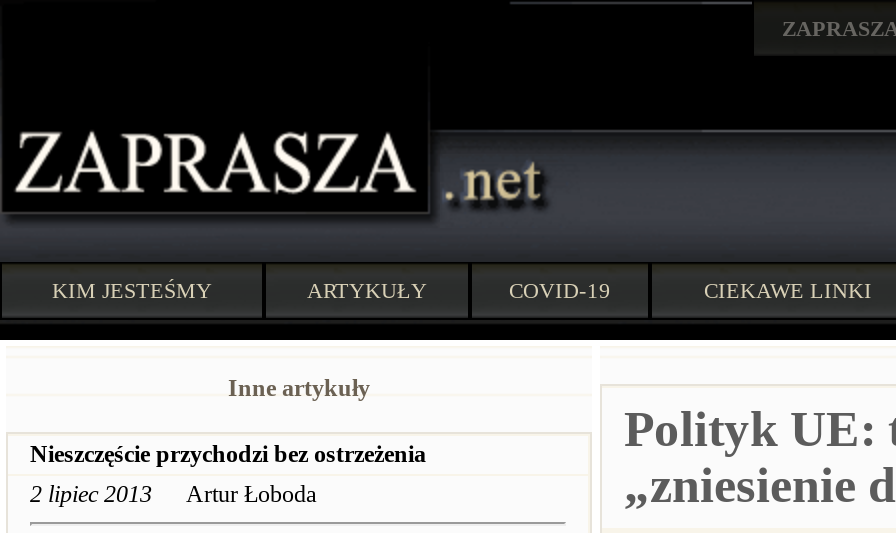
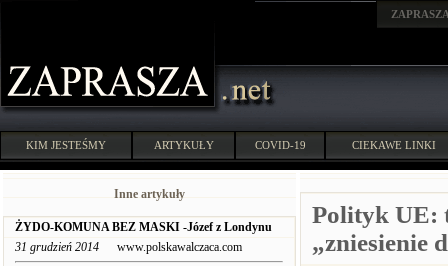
[30,440,426,508] Nieszczęście przychodzi bez ostrzeżenia | 2 lipiec 2013 Artur Łoboda -> [15,220,272,254] ŻYDO-KOMUNA BEZ MASKI -Józef z Londynu | 31 grudzień 2014 www.polskawalczaca.com

